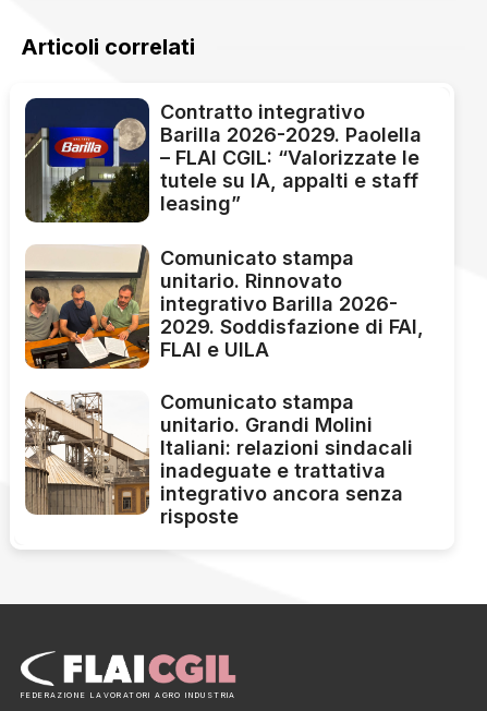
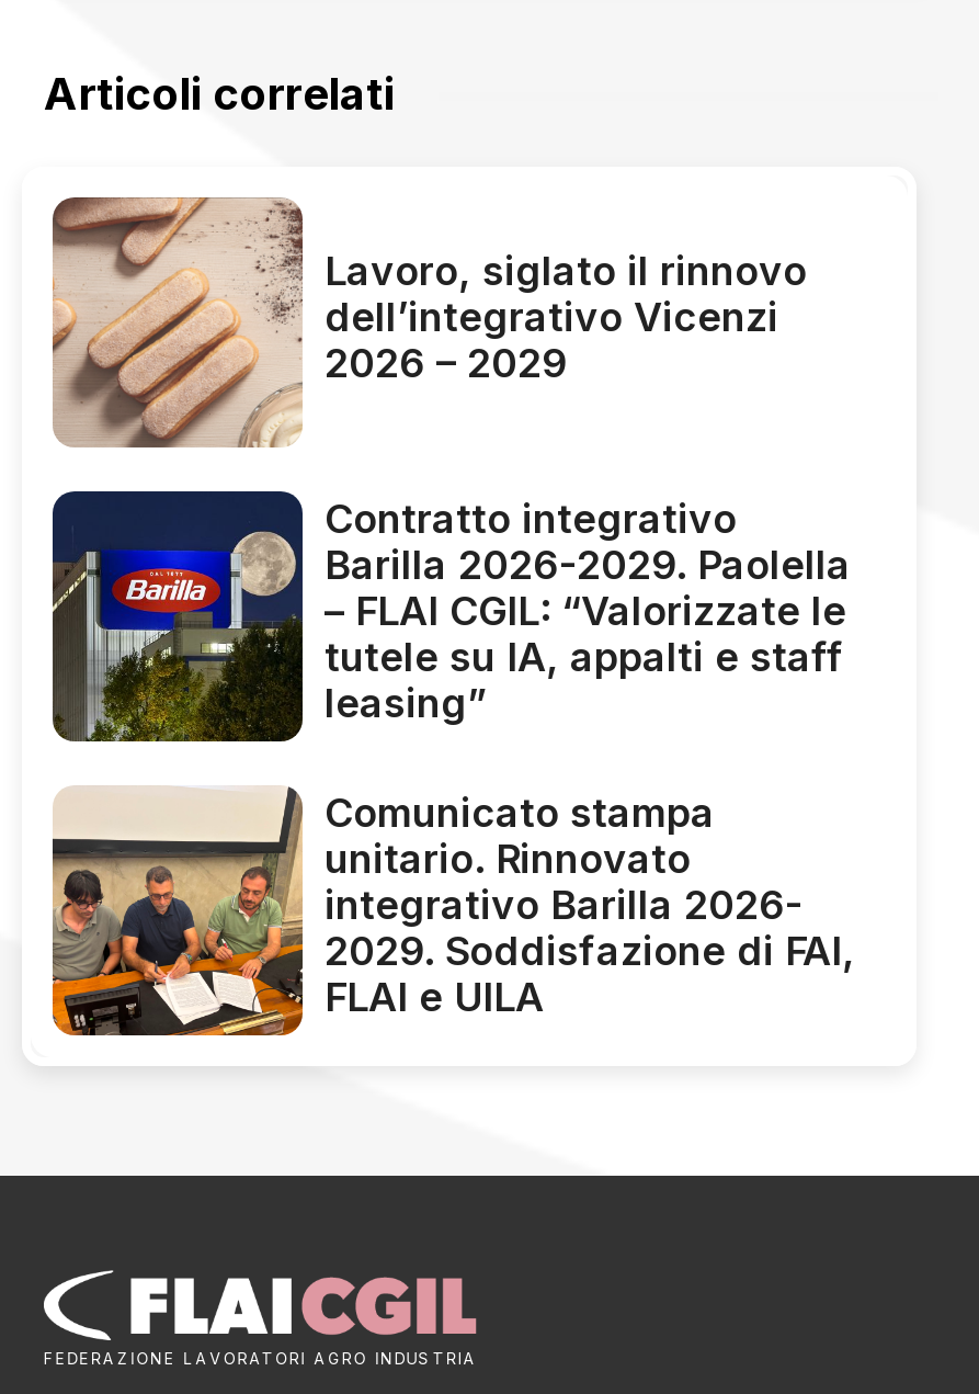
none -> [50,195,807,450] [image] | Lavoro, siglato il rinnovo | dell’integrativo Vicenzi | 2026 – 2029
moved [24,100,424,361] -> [50,495,855,1019]: [image] | Contratto integrativo | Barilla 2026-2029. Paolella | ... | 2029. Soddisfazione di FAI, | FLAI e UILA
[24,391,413,534] [image] | Comunicato stampa | unitario. Grandi Molini | Italiani: relazioni sindacali | inadeguate e trattativa | integrativo ancora senza | risposte -> none

